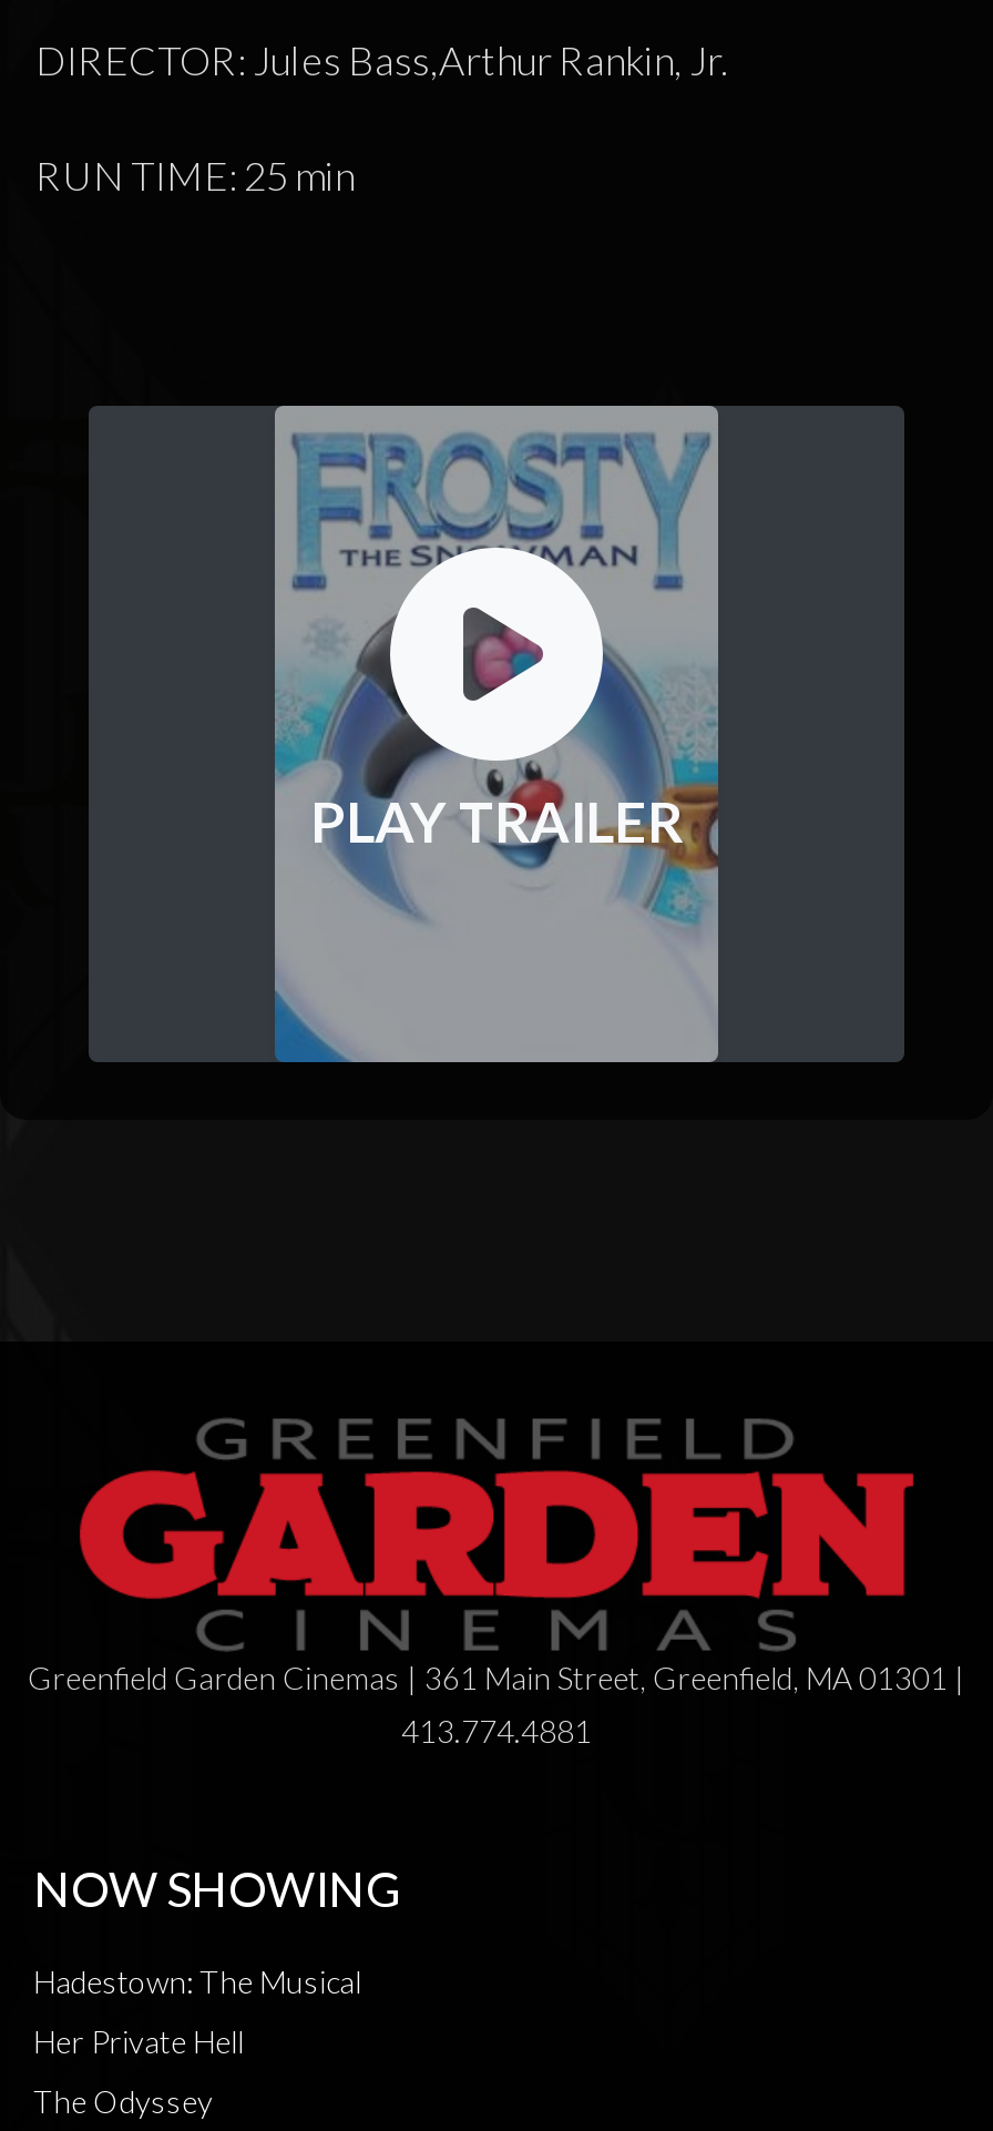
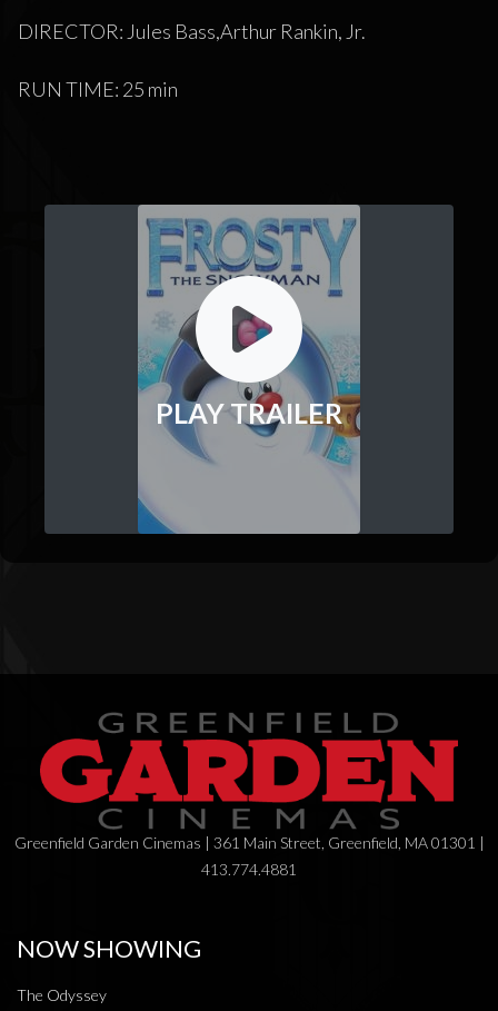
[33,1962,361,2060] Hadestown: The Musical | Her Private Hell -> none

